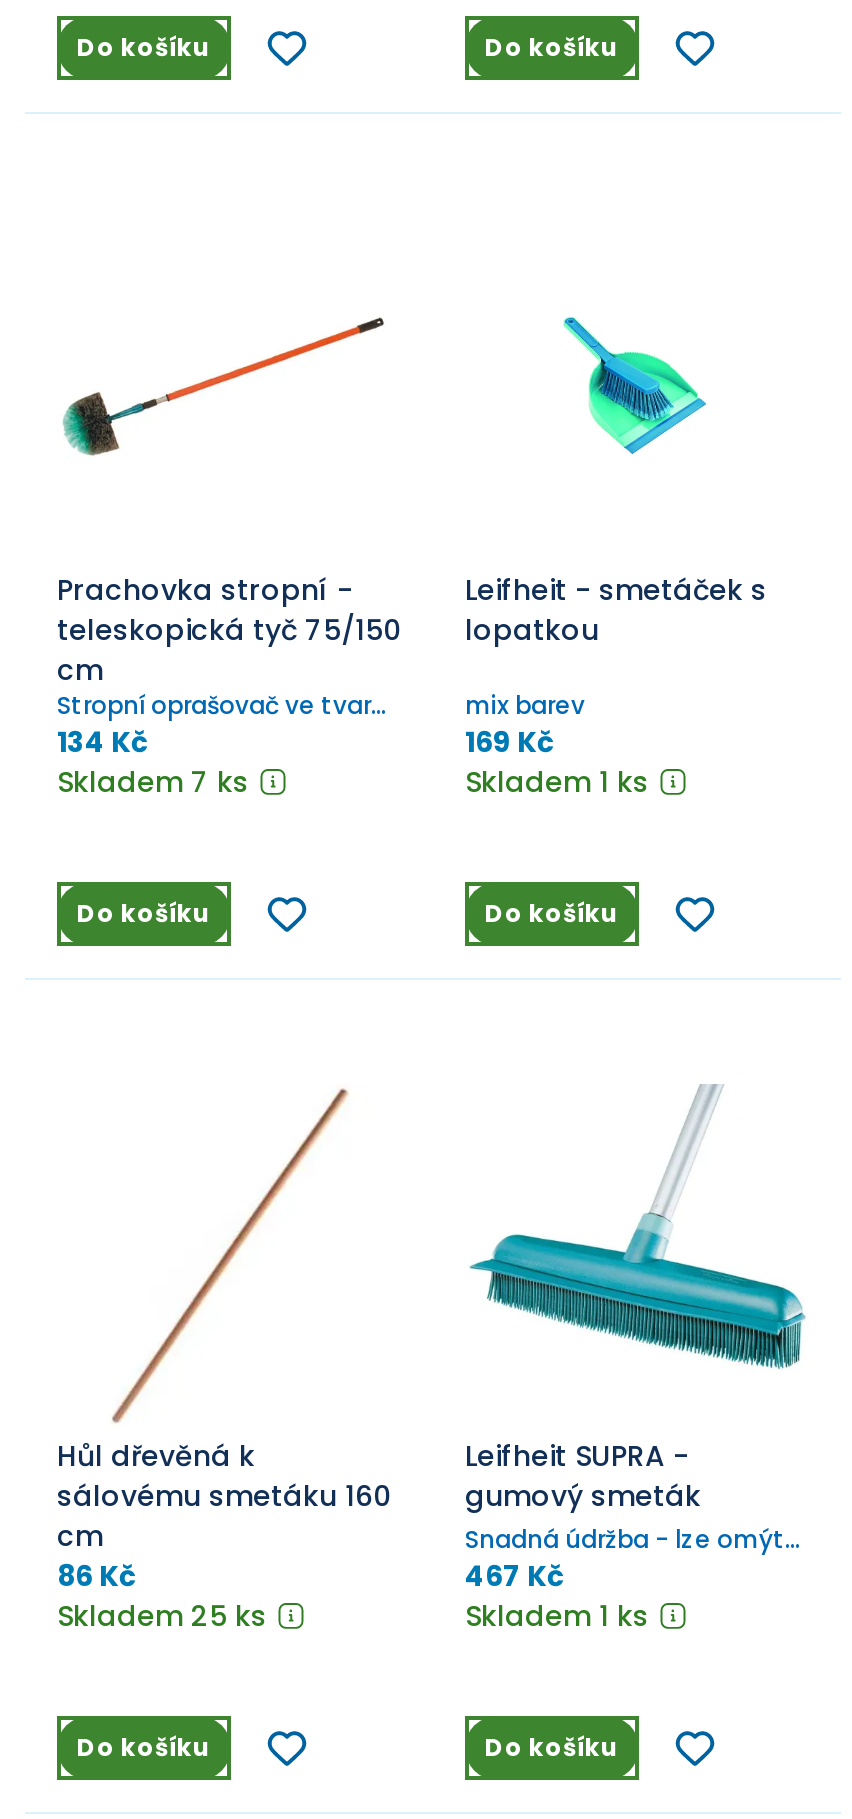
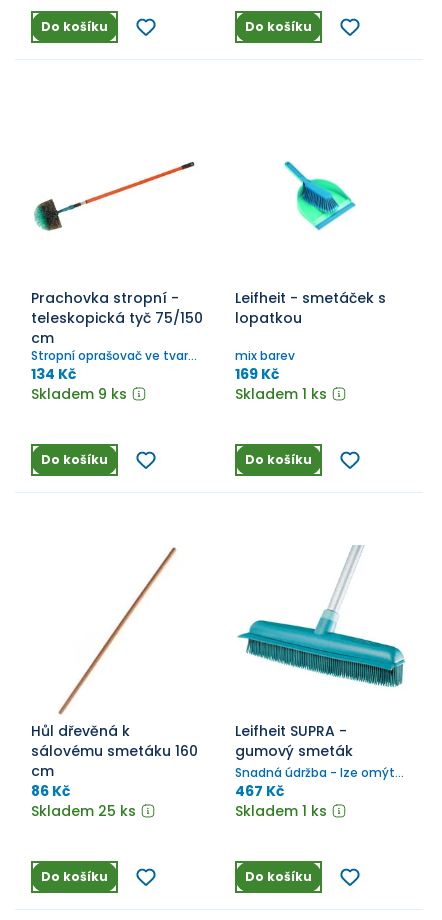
[57,762,249,802] Skladem 7 ks -> [31,384,127,404] Skladem 9 ks

